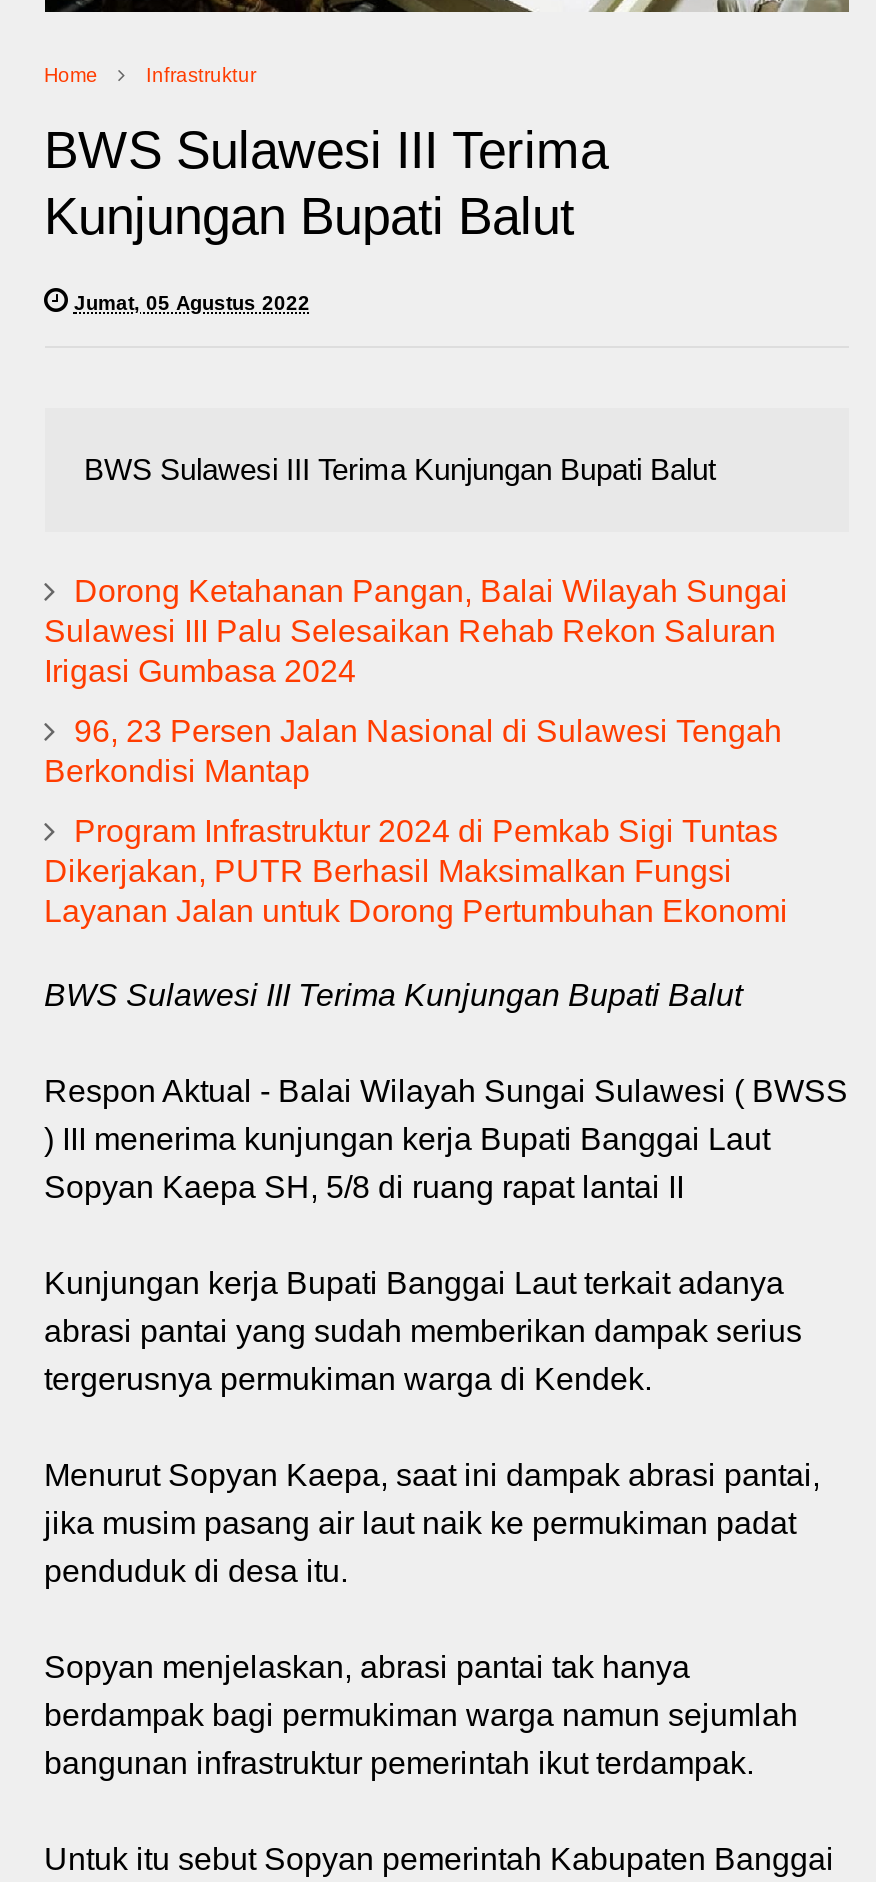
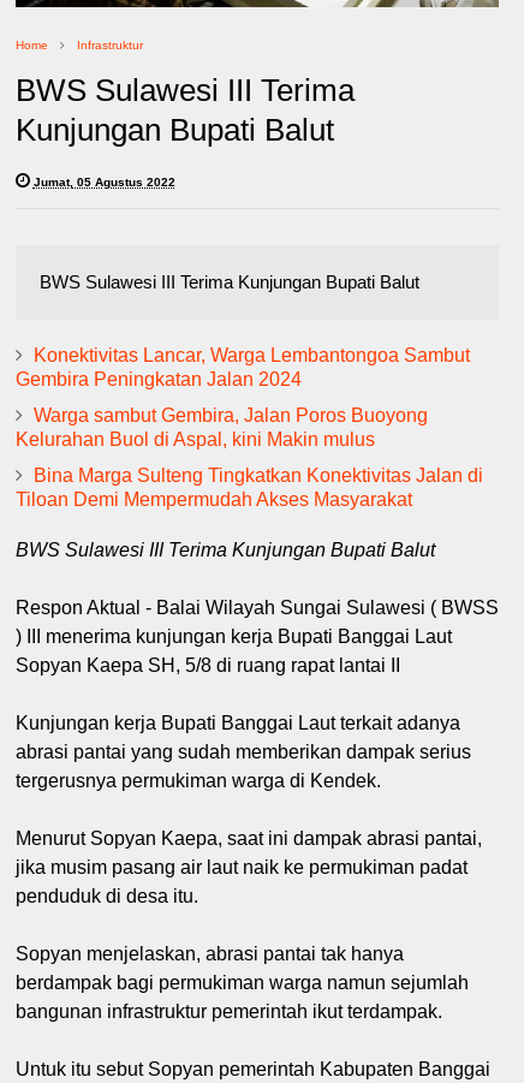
[44,573,788,687] Dorong Ketahanan Pangan, Balai Wilayah Sungai | Sulawesi III Palu Selesaikan Rehab Rekon Saluran | Irigasi Gumbasa 2024 -> [15,345,469,389] Konektivitas Lancar, Warga Lembantongoa Sambut | Gembira Peningkatan Jalan 2024
[44,713,782,787] 96, 23 Persen Jalan Nasional di Sulawesi Tengah | Berkondisi Mantap -> [15,405,427,449] Warga sambut Gembira, Jalan Poros Buoyong | Kelurahan Buol di Aspal, kini Makin mulus
[44,813,788,927] Program Infrastruktur 2024 di Pemkab Sigi Tuntas | Dikerjakan, PUTR Berhasil Maksimalkan Fungsi | Layanan Jalan untuk Dorong Pertumbuhan Ekonomi -> [15,465,483,509] Bina Marga Sulteng Tingkatkan Konektivitas Jalan di | Tiloan Demi Mempermudah Akses Masyarakat

